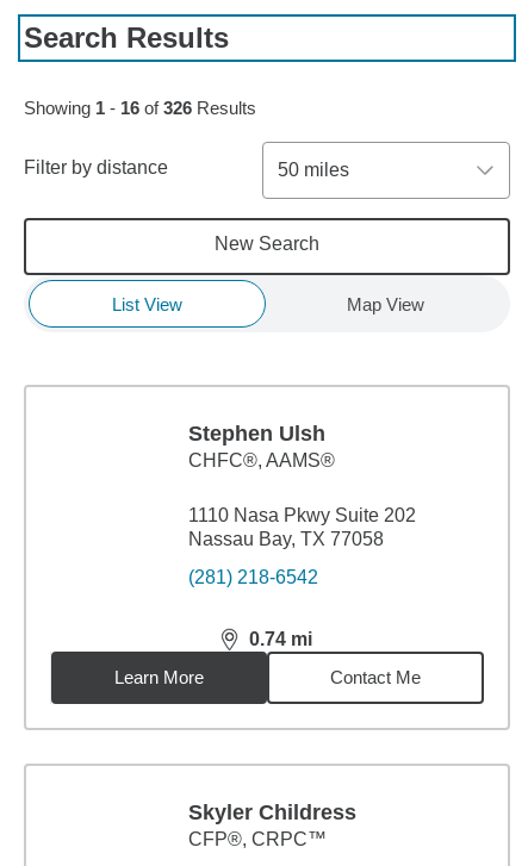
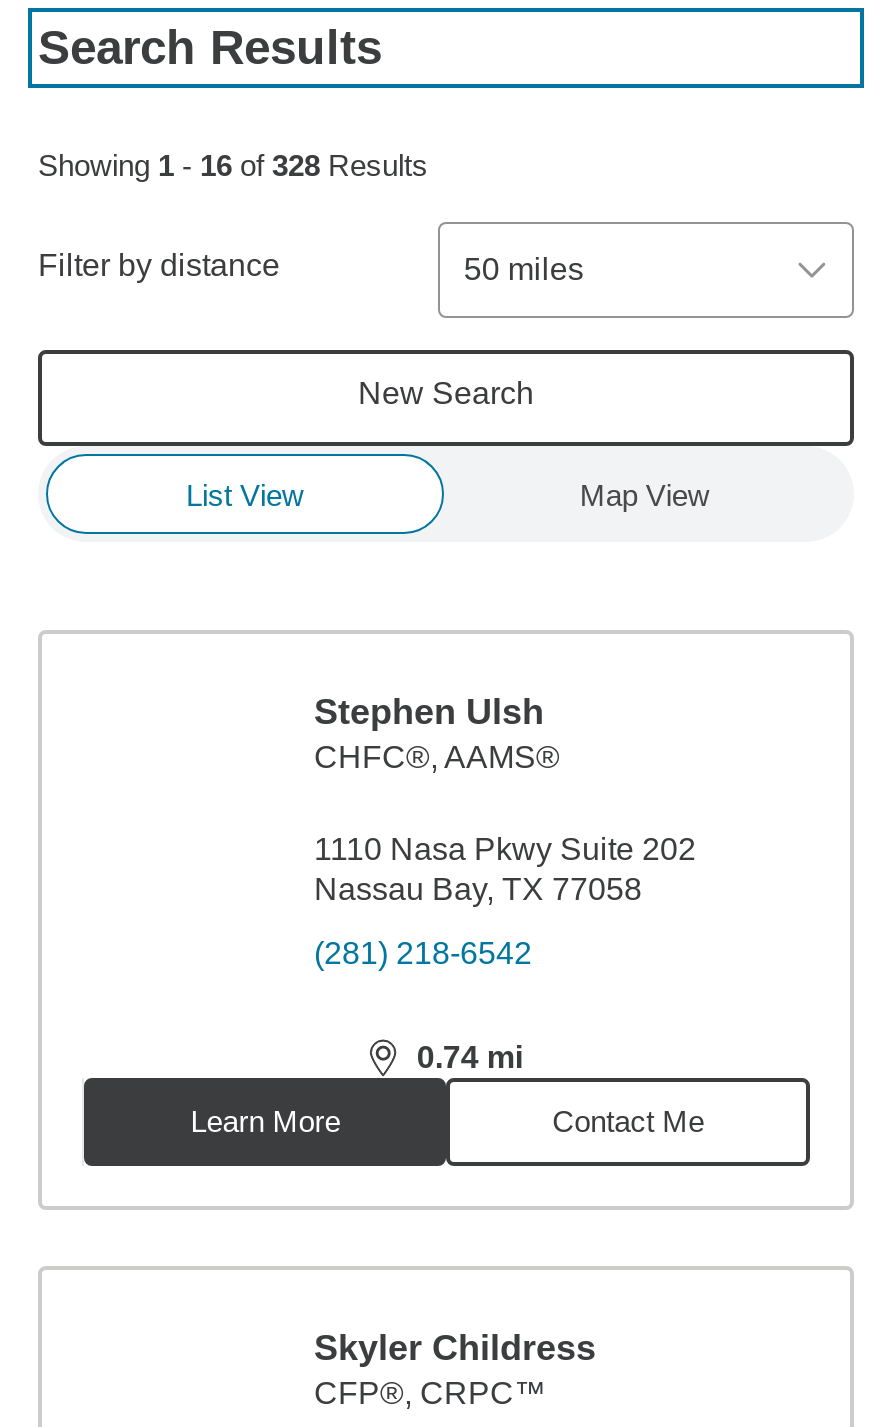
[24,98,256,118] Showing 1 - 16 of 326 Results -> [38,148,428,182] Showing 1 - 16 of 328 Results

